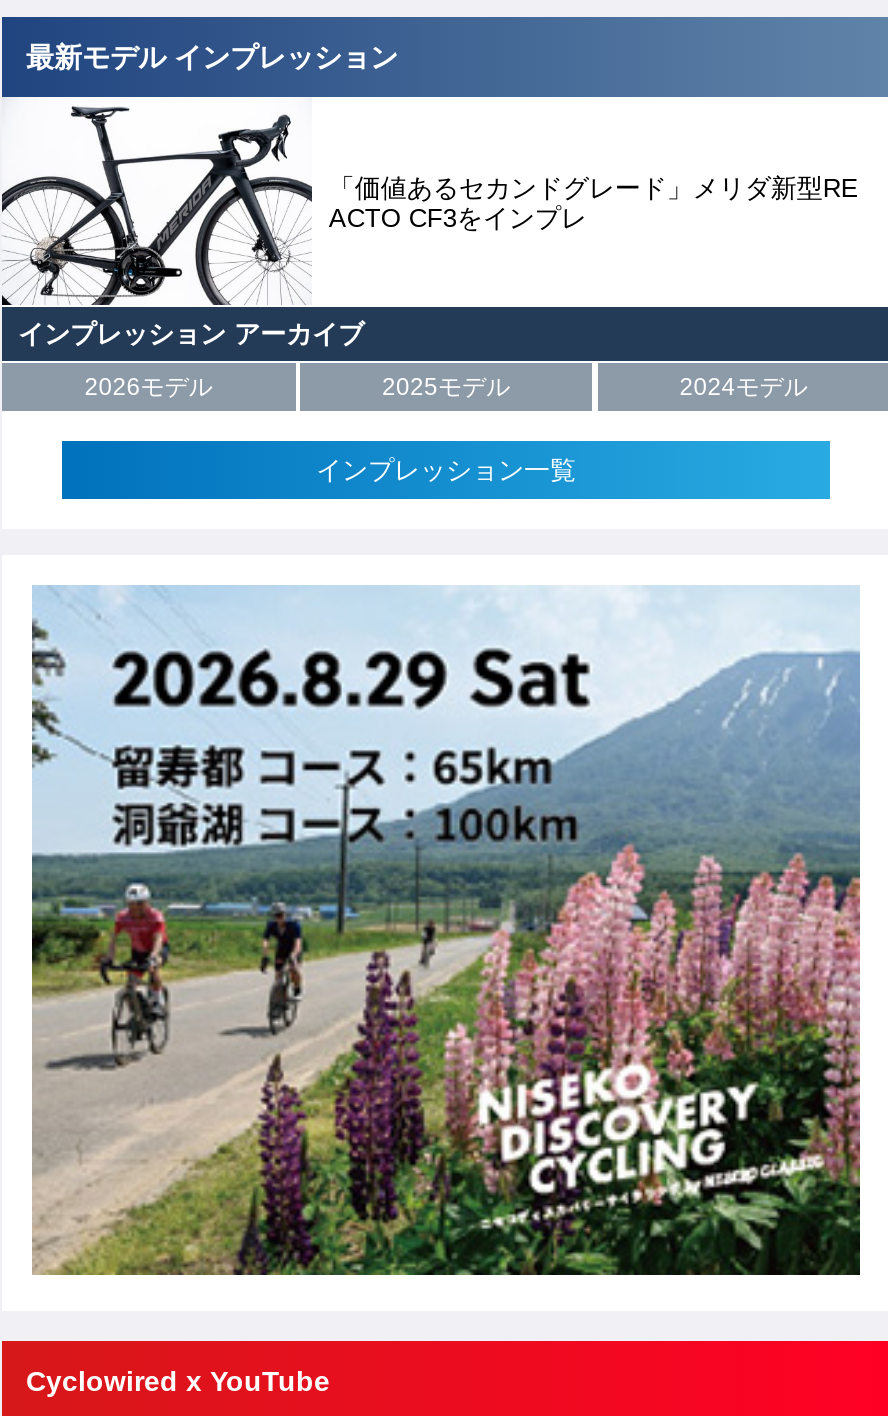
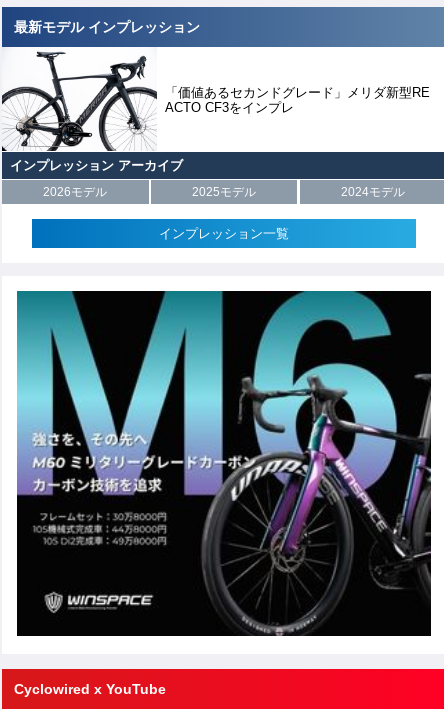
[30,585,862,1277] [image] -> [16,290,432,637] [image]

